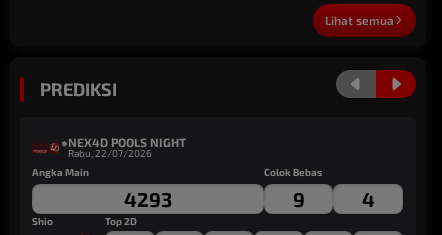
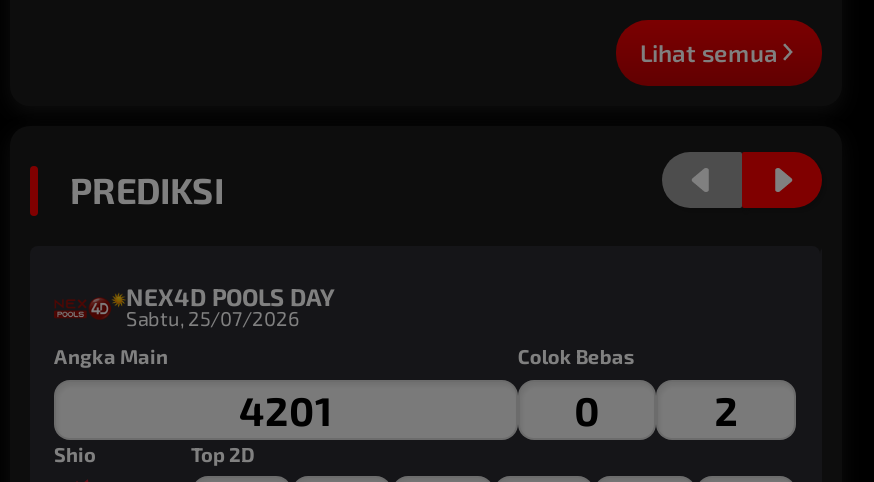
[68,135,186,159] NEX4D POOLS NIGHT | Rabu, 22/07/2026 -> [126,282,334,330] NEX4D POOLS DAY | Sabtu, 25/07/2026
[124,187,172,211] 4293 -> [239,386,333,434] 4201
[293,187,305,211] 9 -> [574,386,600,434] 0
[362,187,375,211] 4 -> [714,386,738,434] 2

